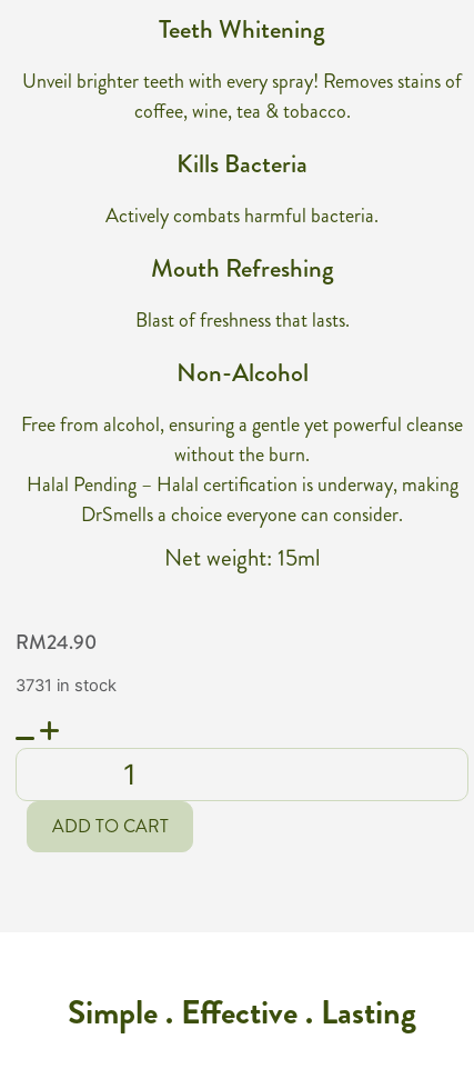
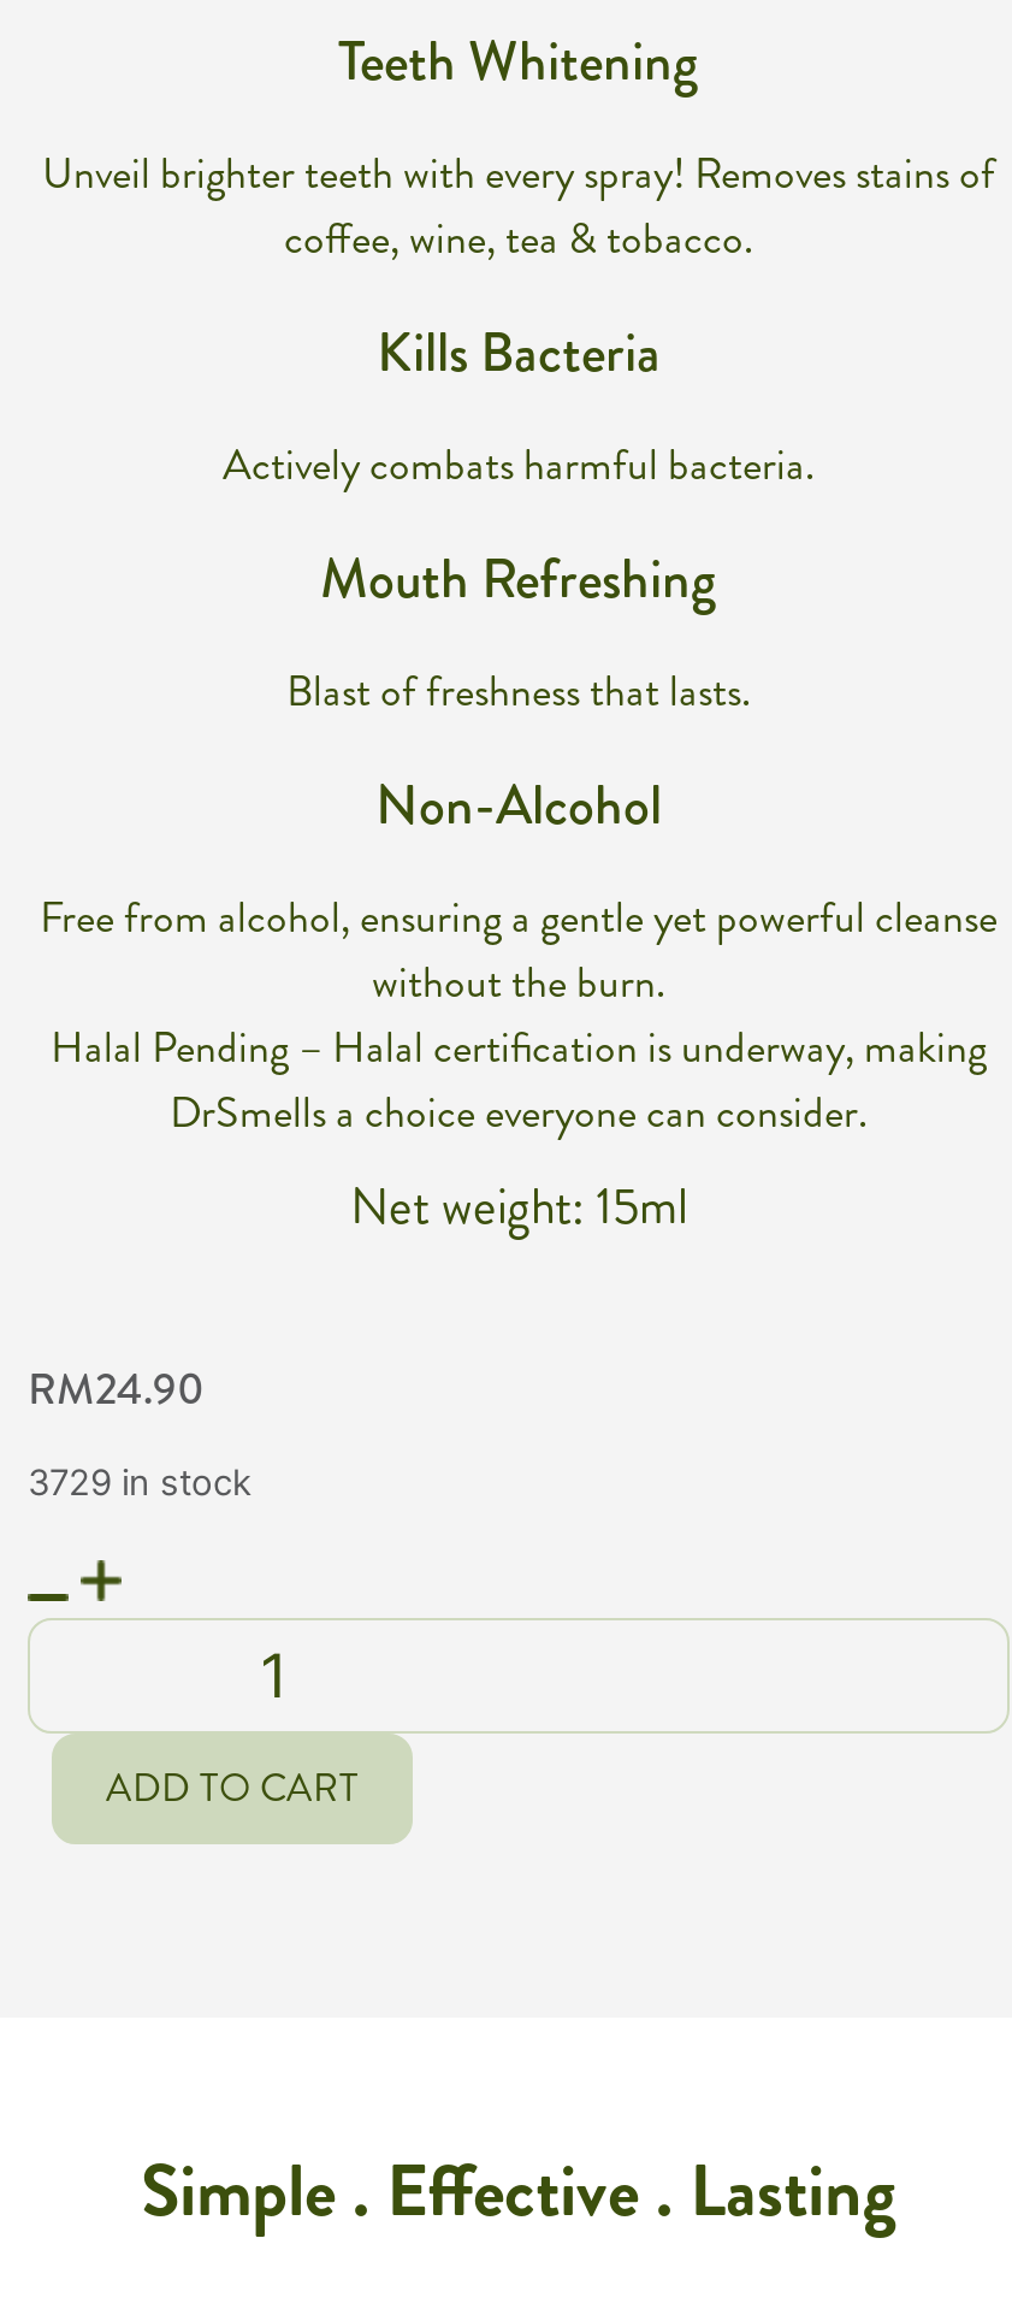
[16,676,117,696] 3731 in stock -> [28,1462,251,1505] 3729 in stock

